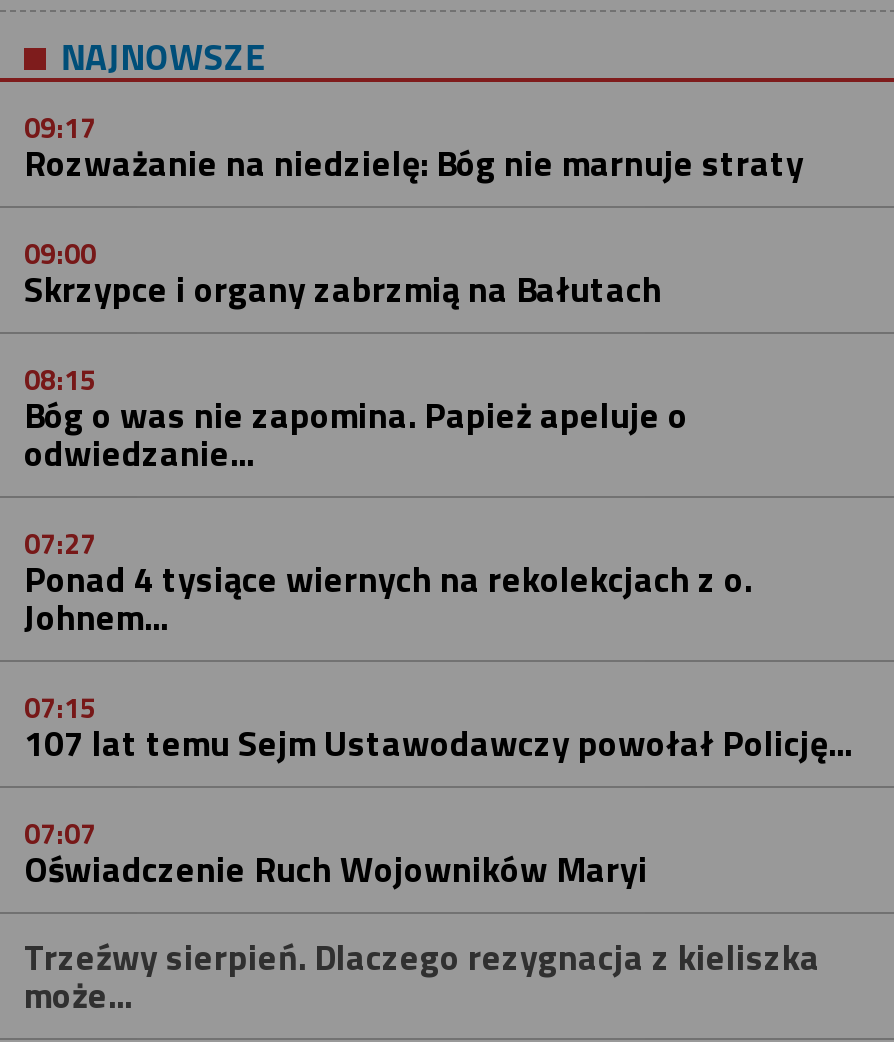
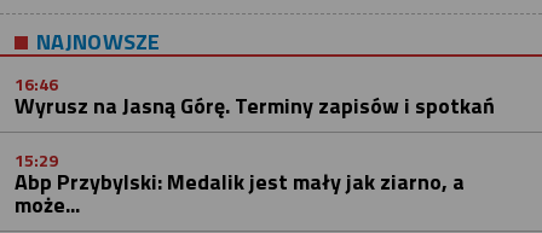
[24,106,852,984] 09:17 | Rozważanie na niedzielę: Bóg nie marnuje straty | 09:00 | Skrzypce i organy zabrzmią na Bałutach | 08:15 | Bóg o was nie zapomina. Papież apeluje o | odwiedzanie... | 07:27 | Ponad 4 tysiące wiernych na rekolekcjach z o. | Johnem... | 07:15 | 107 lat temu Sejm Ustawodawczy powołał Policję... | 07:07 | Oświadczenie Ruch Wojowników Maryi | Trzeźwy sierpień. Dlaczego rezygnacja z kieliszka -> [15,71,495,198] 16:46 | Wyrusz na Jasną Górę. Terminy zapisów i spotkań | 15:29 | Abp Przybylski: Medalik jest mały jak ziarno, a

